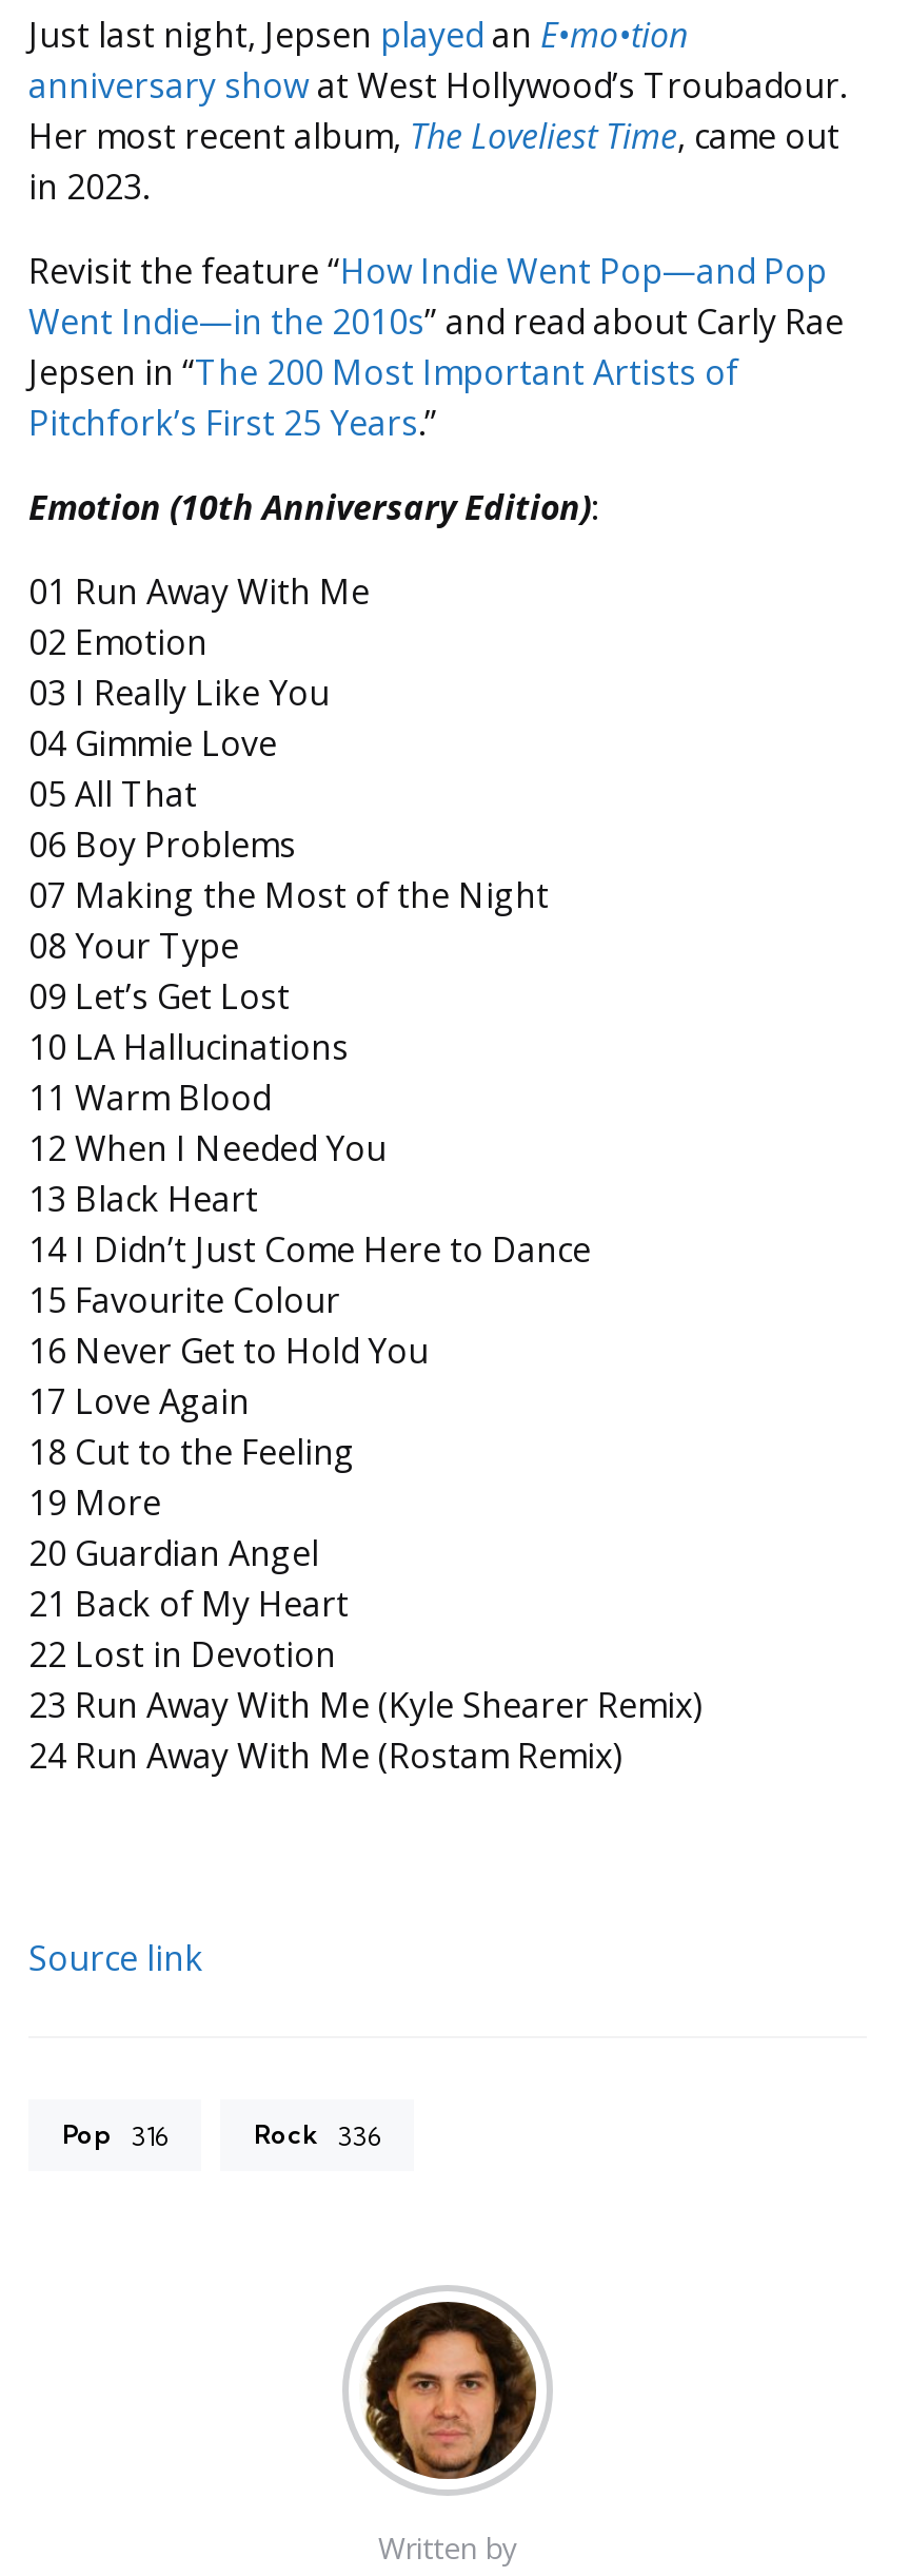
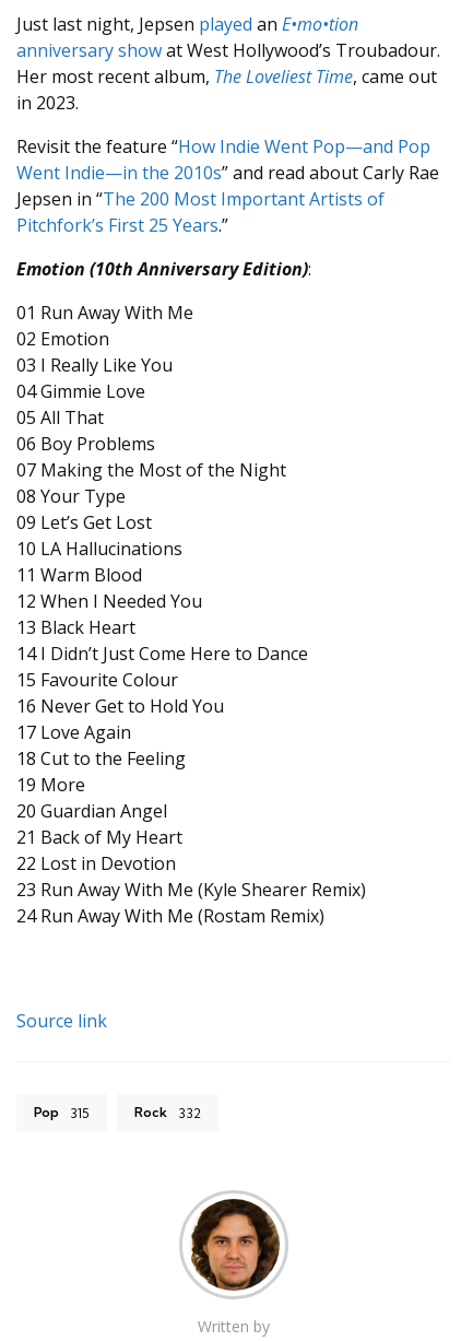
[62,2119,167,2153] Pop 316 -> [34,1104,90,1122] Pop 315
[254,2119,380,2153] Rock 336 -> [134,1104,201,1122] Rock 332

